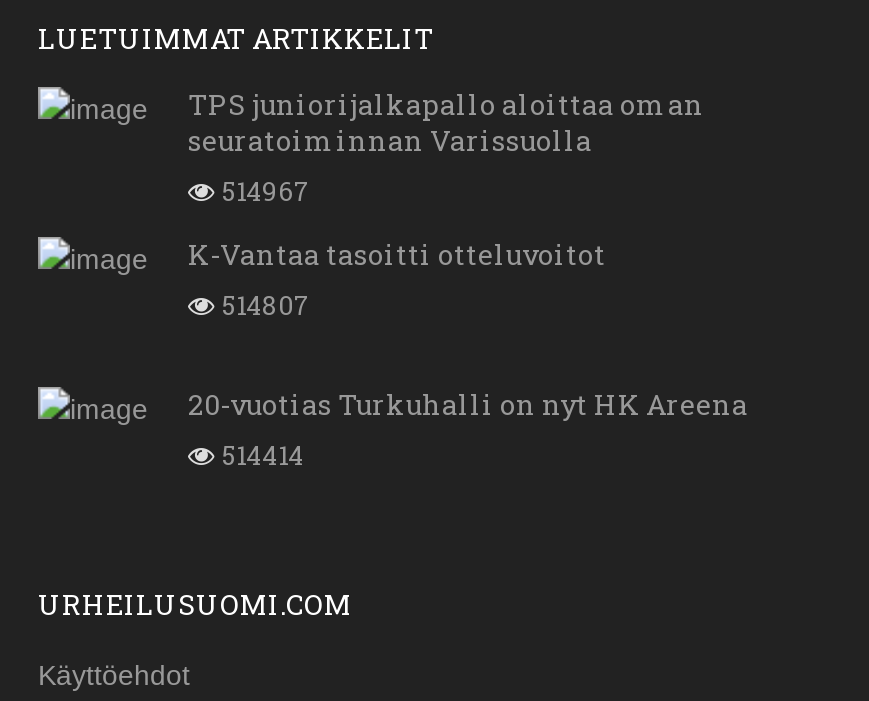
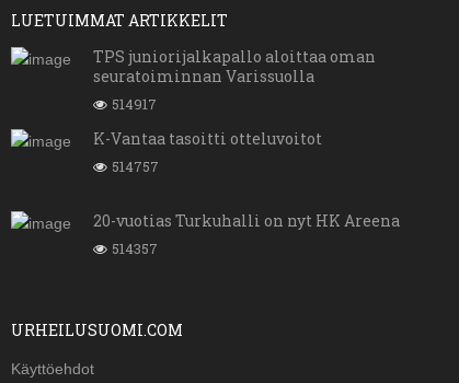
[222,174,310,210] 514967 -> [112,94,157,114] 514917
[222,288,310,324] 514807 -> [112,157,159,177] 514757
[222,438,304,474] 514414 -> [112,239,158,259] 514357

